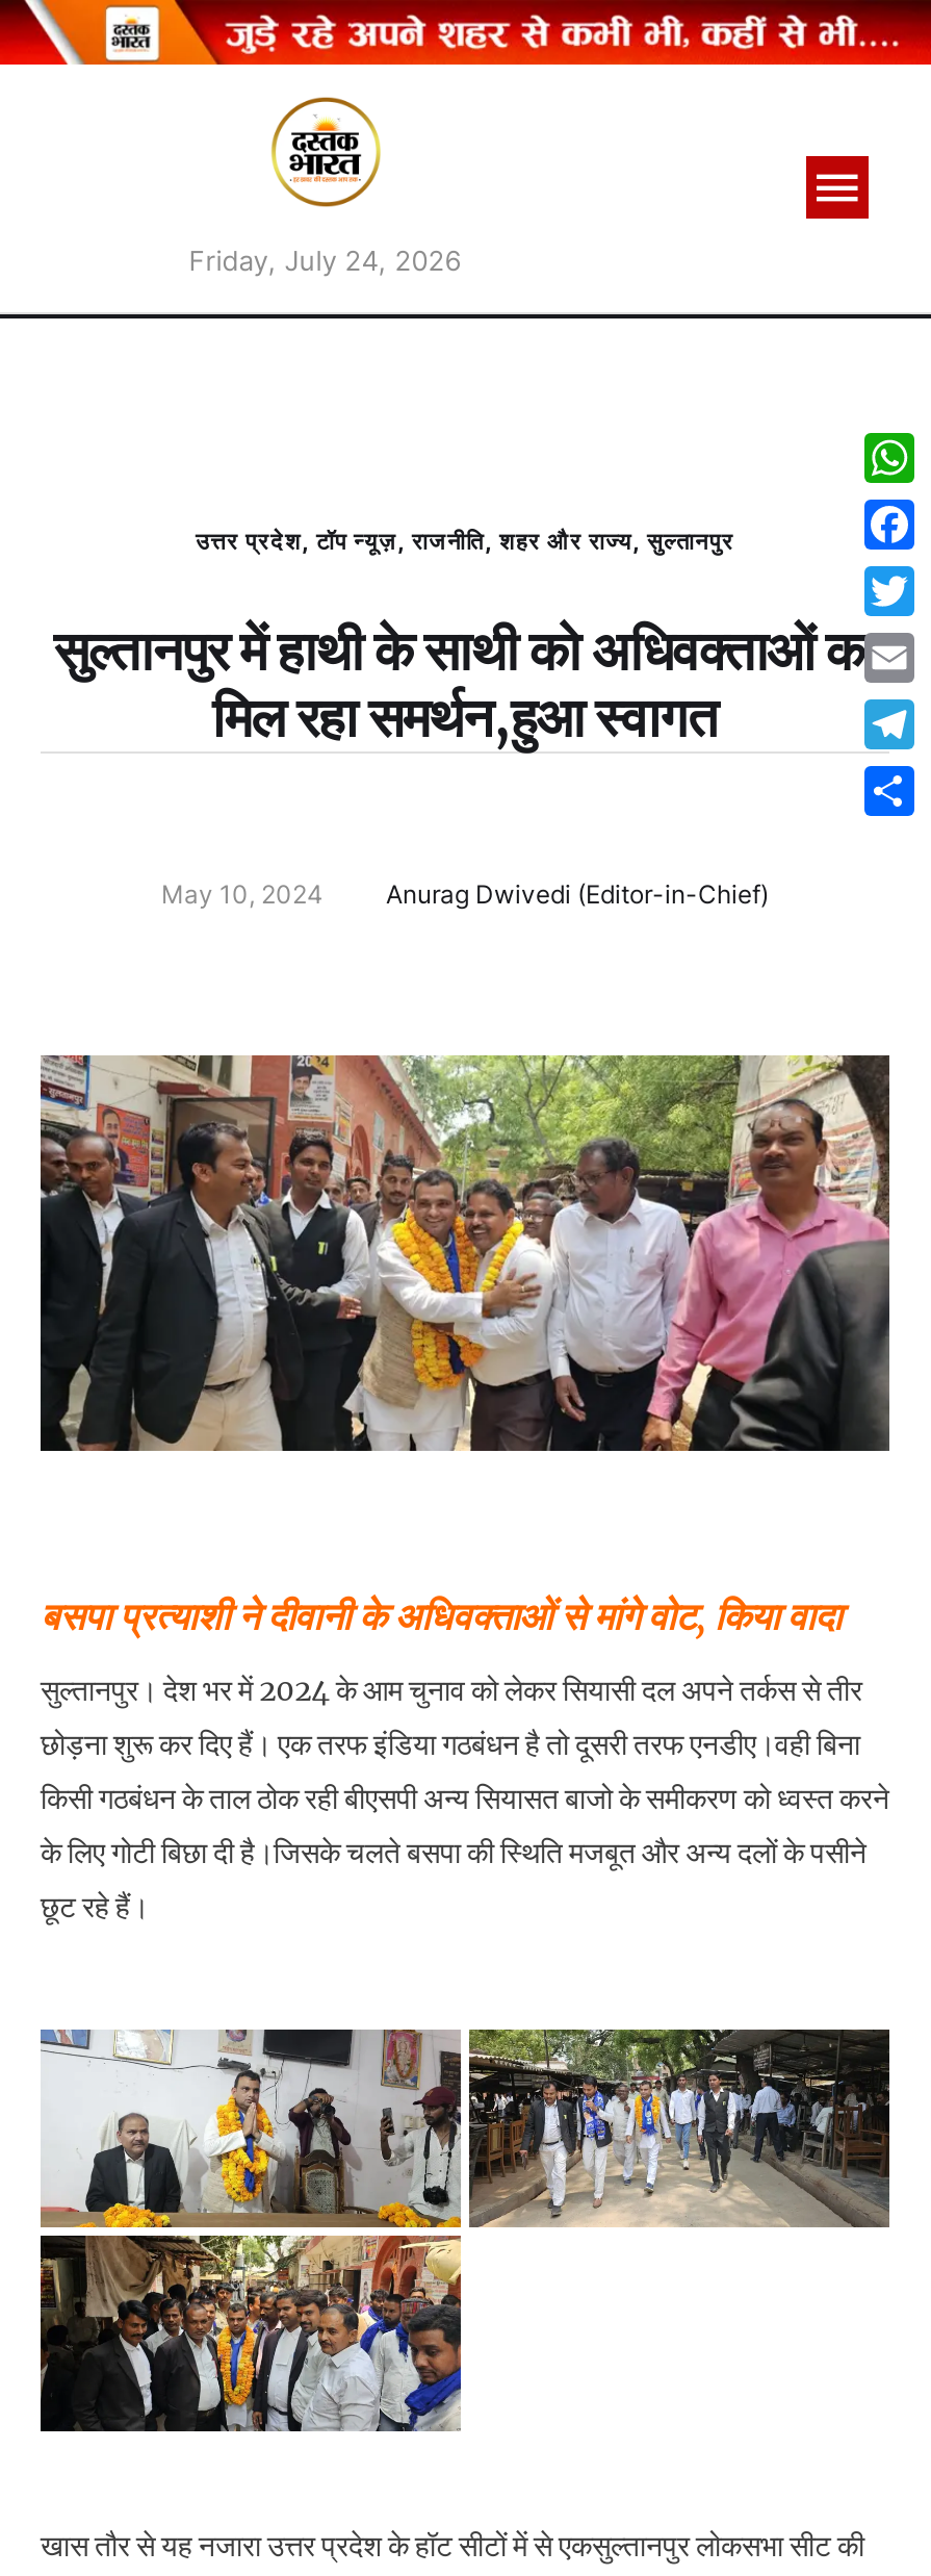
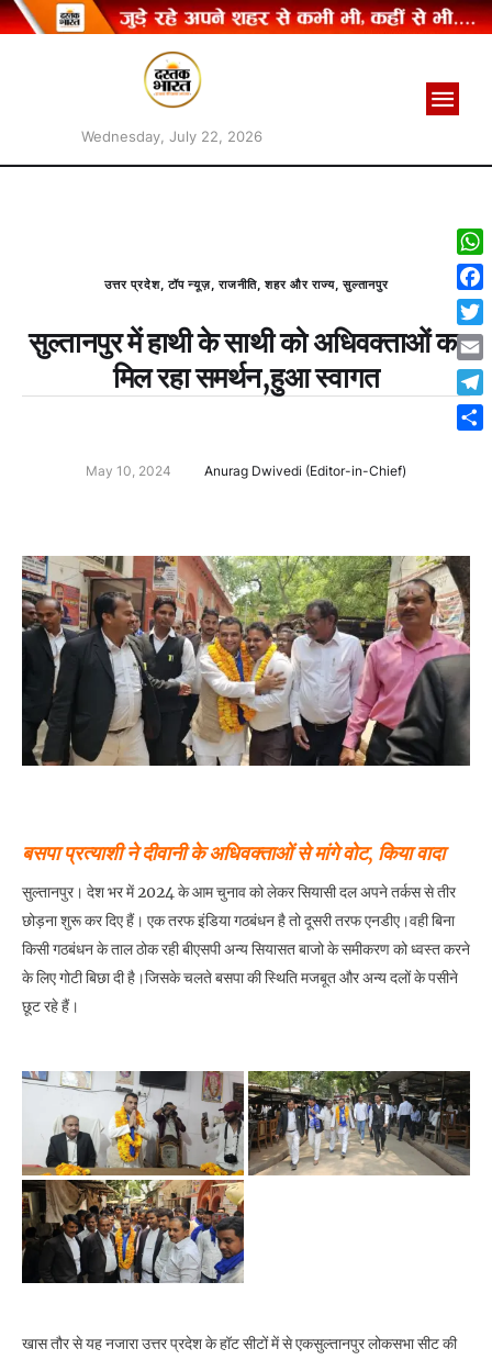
[189,243,461,276] Friday, July 24, 2026 -> [82,128,263,146] Wednesday, July 22, 2026

